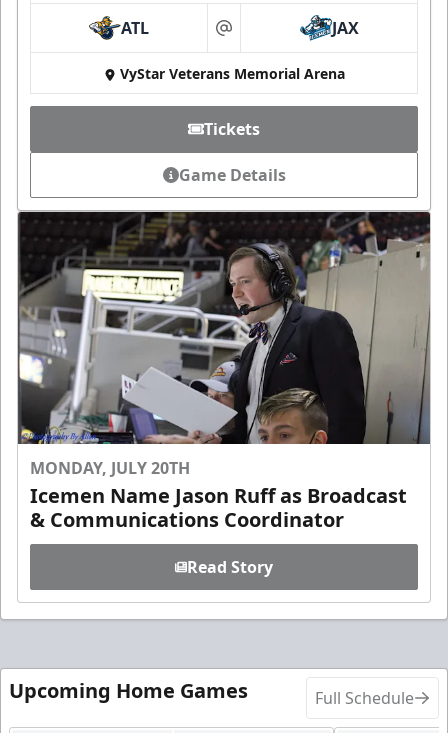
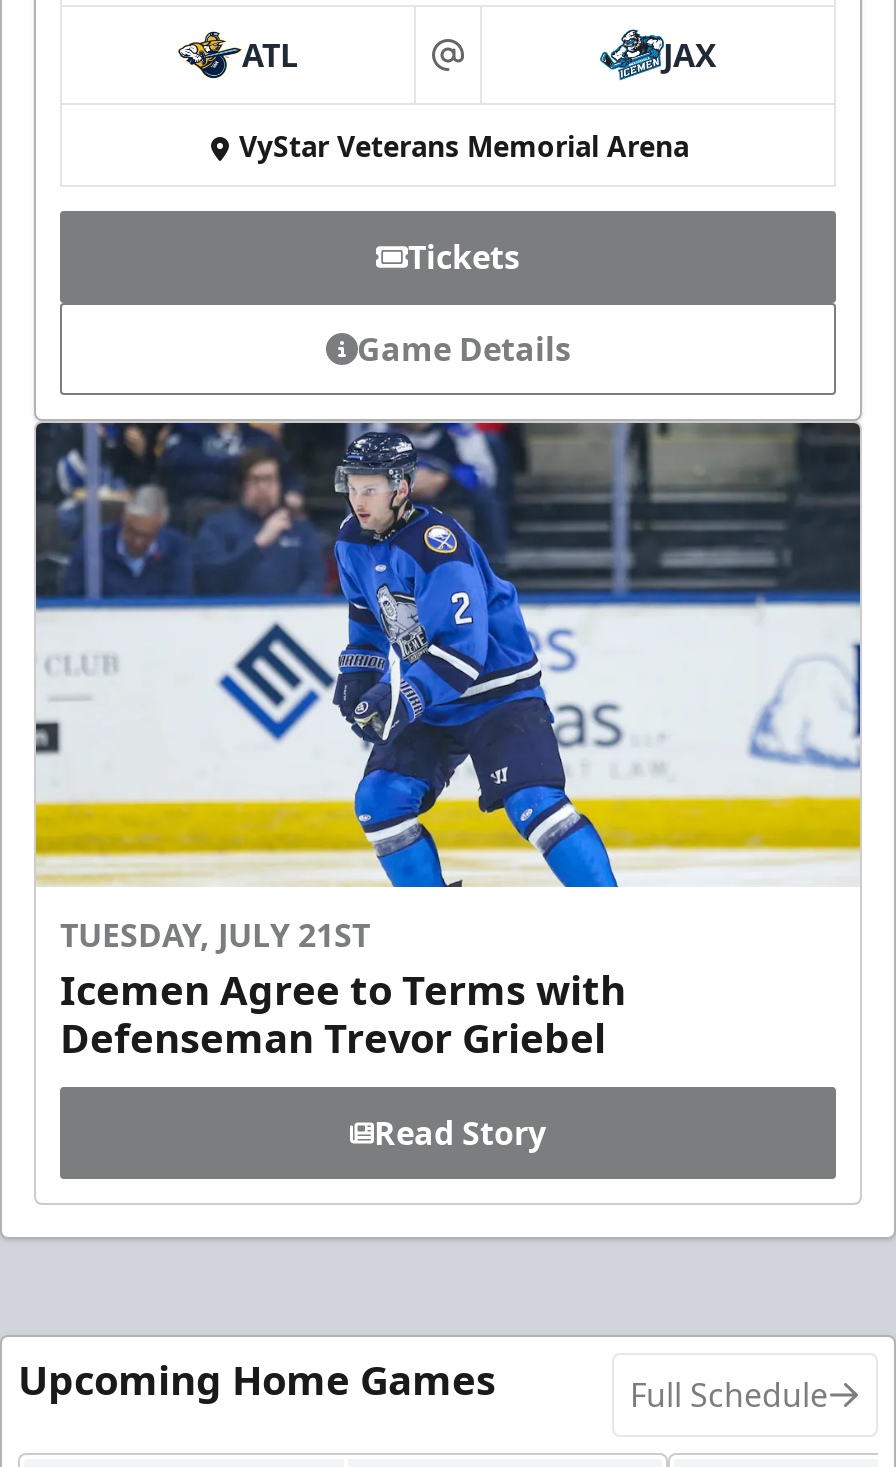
[17,211,431,533] [image] | MONDAY, JULY 20TH | Icemen Name Jason Ruff as Broadcast | & Communications Coordinator -> [34,420,862,1064] [image] | TUESDAY, JULY 21ST | Icemen Agree to Terms with | Defenseman Trevor Griebel

